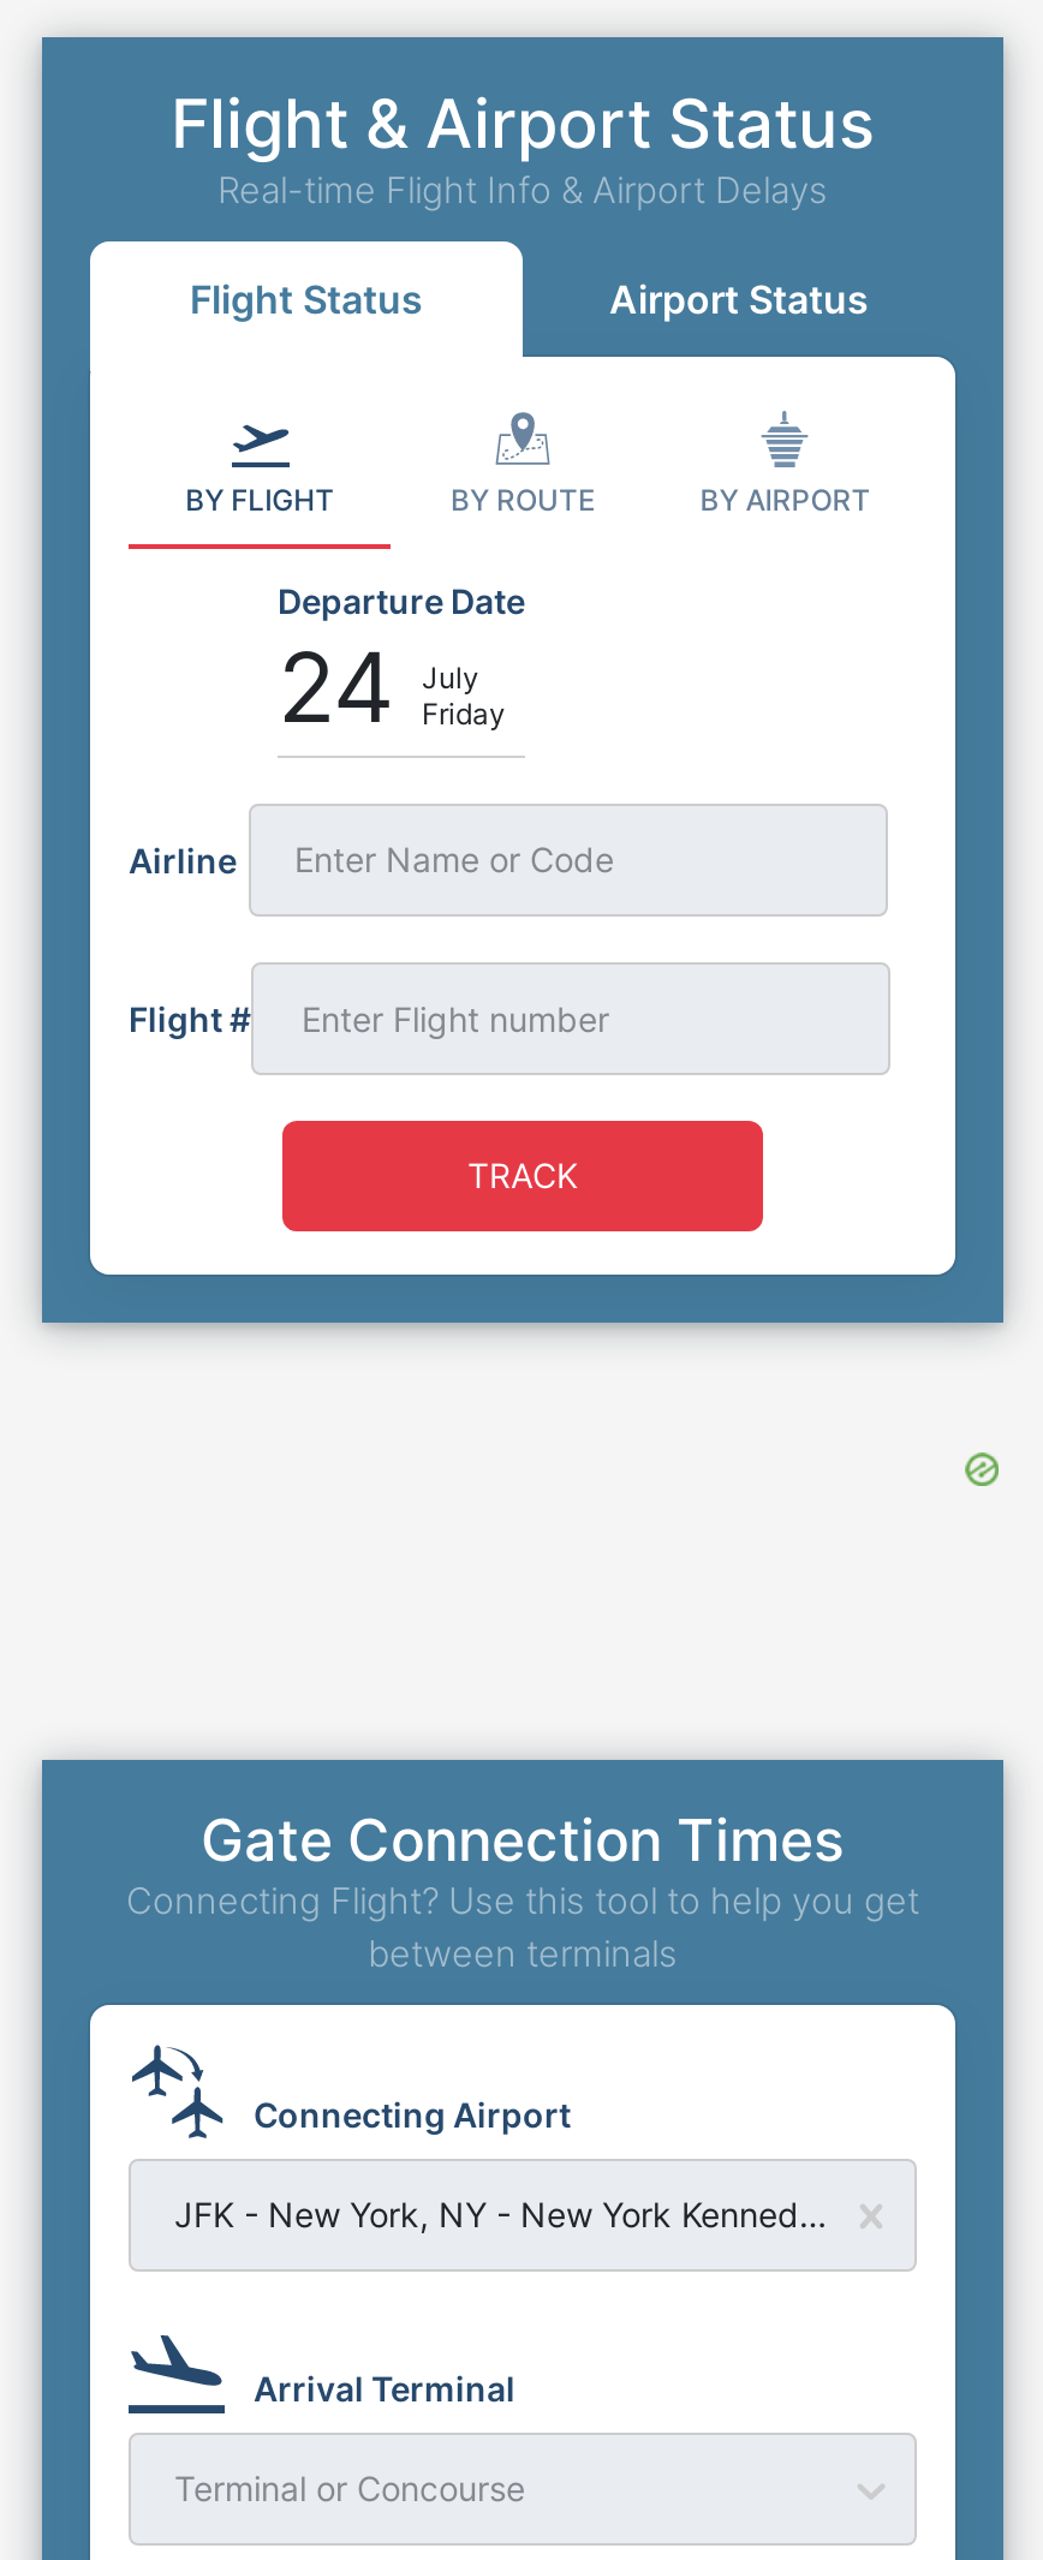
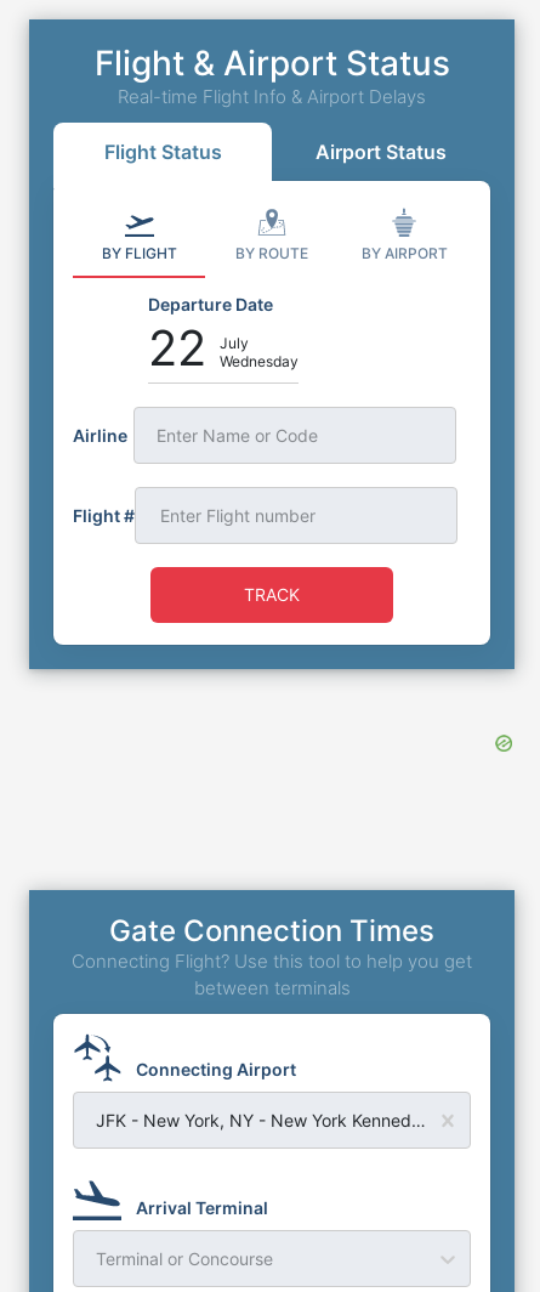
[278,628,395,745] 24 -> [148,318,206,377] 22
[422,695,506,731] Friday -> [220,352,299,370] Wednesday

